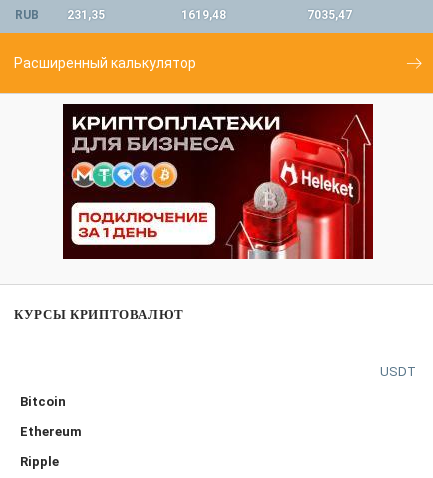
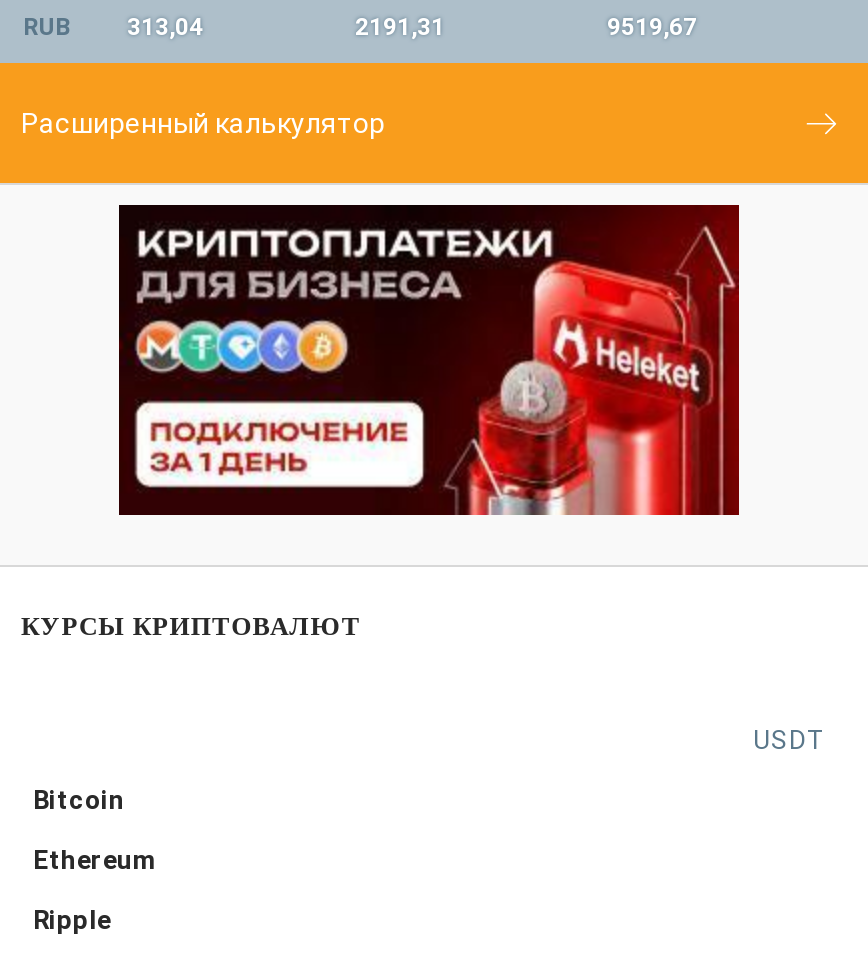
[15,8,105,22] RUB 231,35 -> [23,13,203,41] RUB 313,04
[181,8,226,22] 1619,48 -> [355,13,445,41] 2191,31
[307,8,352,22] 7035,47 -> [607,13,697,41] 9519,67

